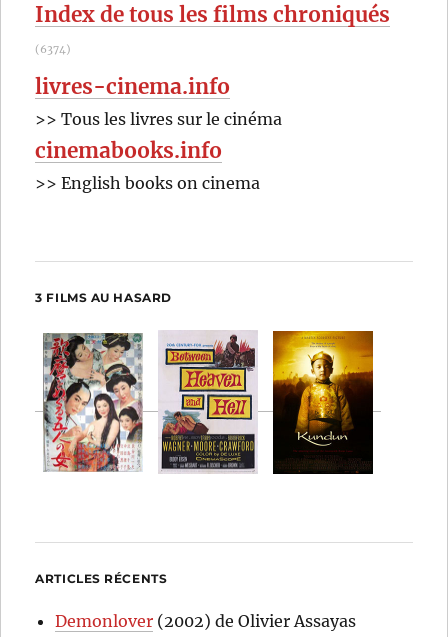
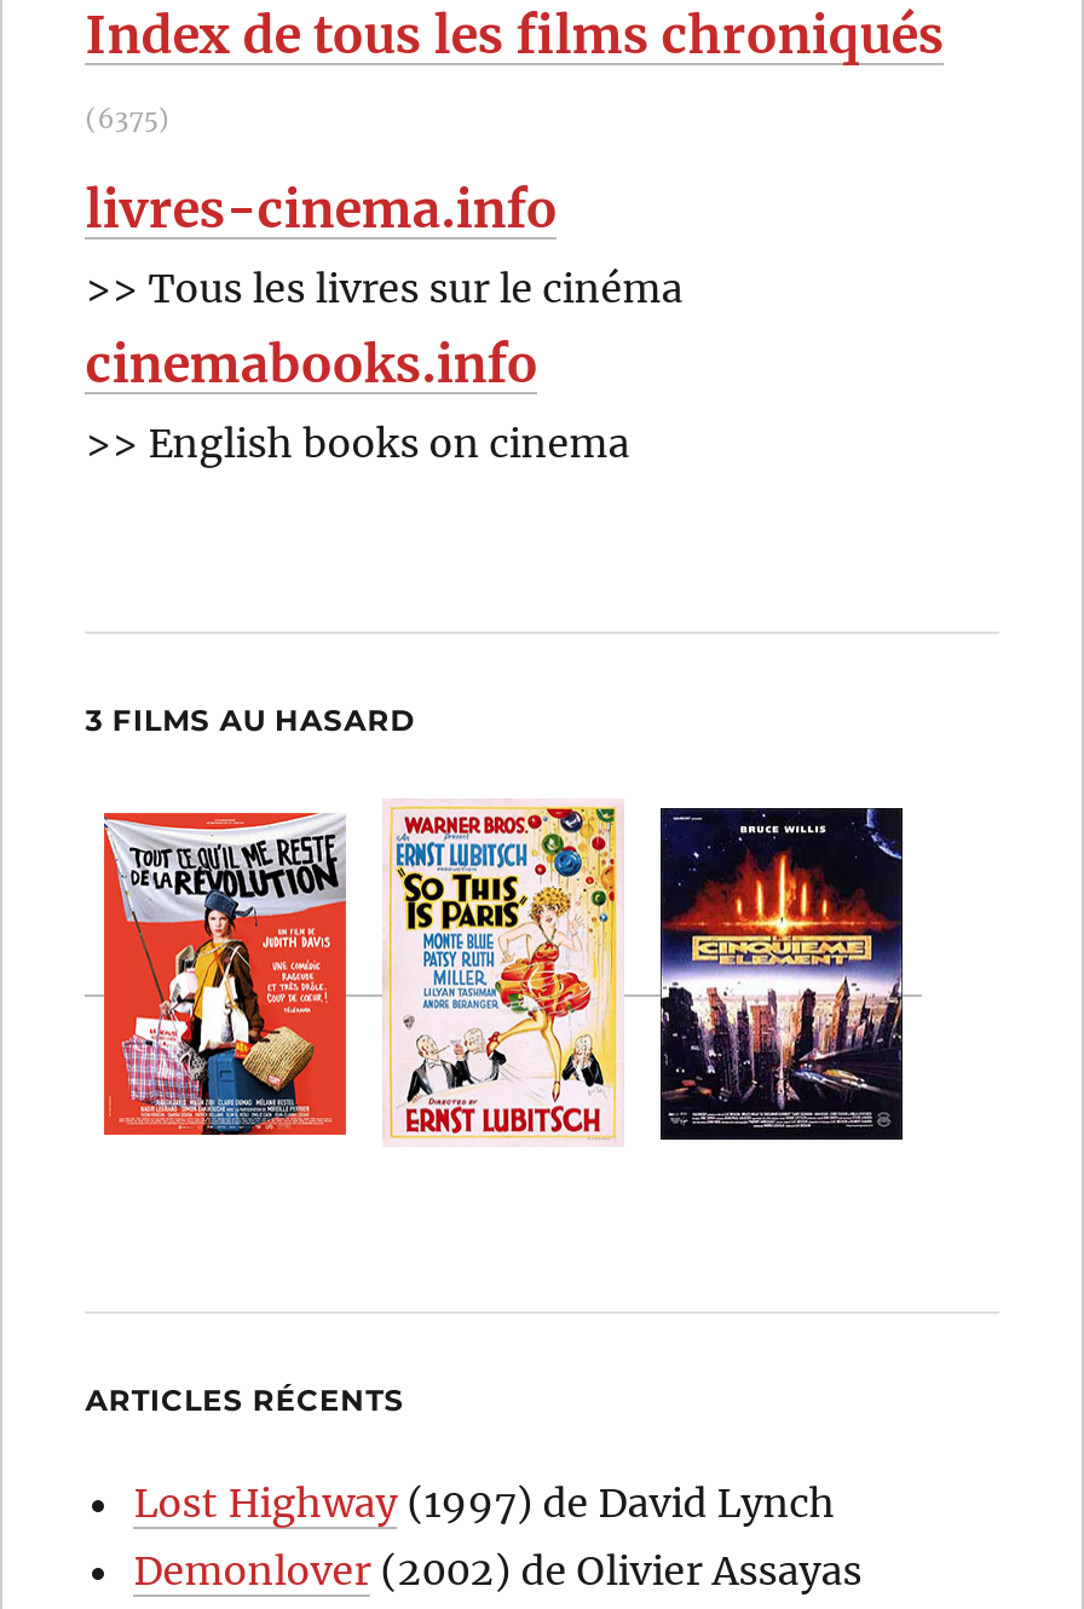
[35,43,71,56] (6374) -> [85,105,170,136] (6375)
[42,332,143,473] [image] -> [102,806,348,1142] [image]
[160,334,256,472] [image] -> [387,806,619,1142] [image]
[272,330,374,475] [image] -> [658,801,905,1147] [image]
none -> [134,1479,836,1528] Lost Highway (1997) de David Lynch

